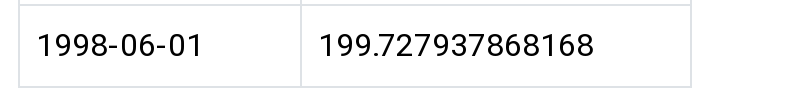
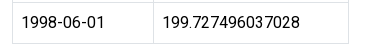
[318,26,594,64] 199.727937868168 -> [162,13,300,32] 199.727496037028

